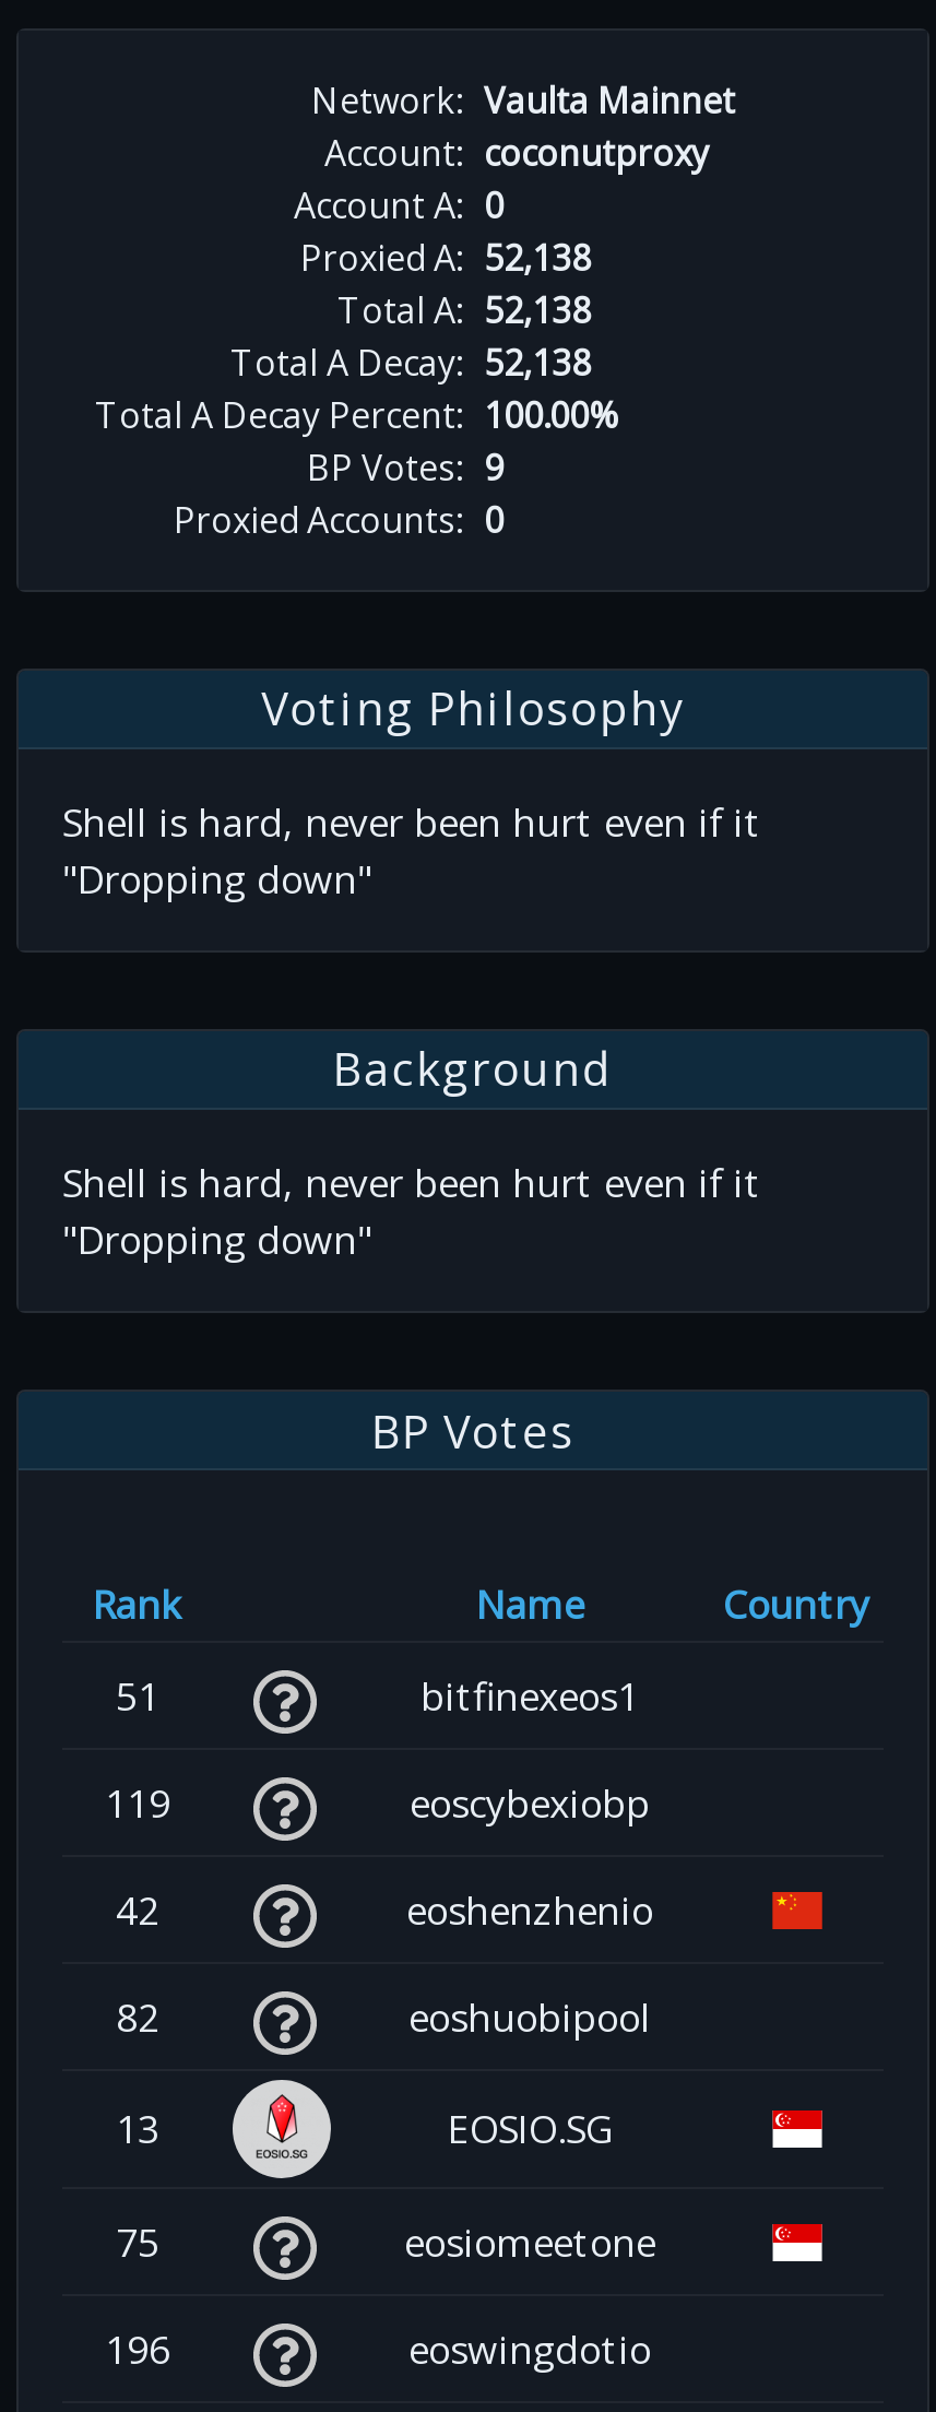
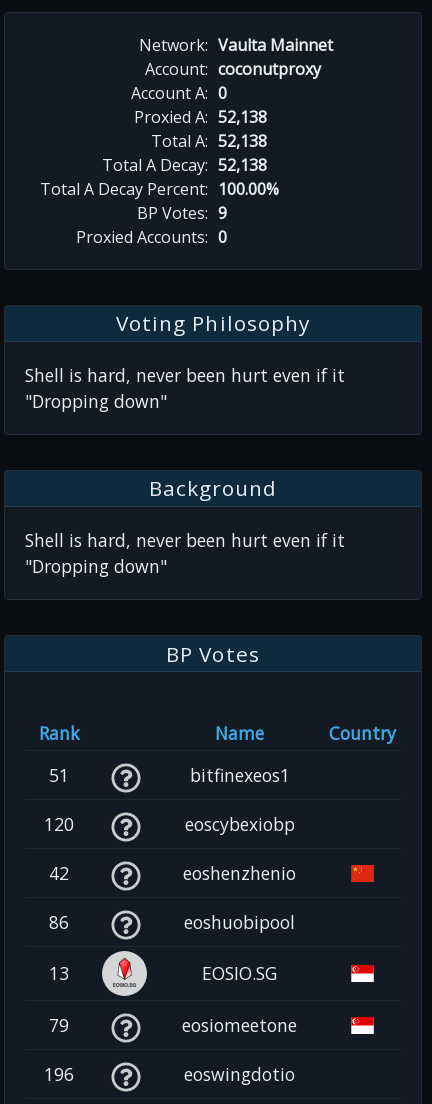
[105,1777,170,1829] 119 -> [44,812,74,836] 120
[116,1991,159,2043] 82 -> [49,910,69,934] 86
[116,2216,159,2268] 75 -> [49,1013,69,1037] 79

